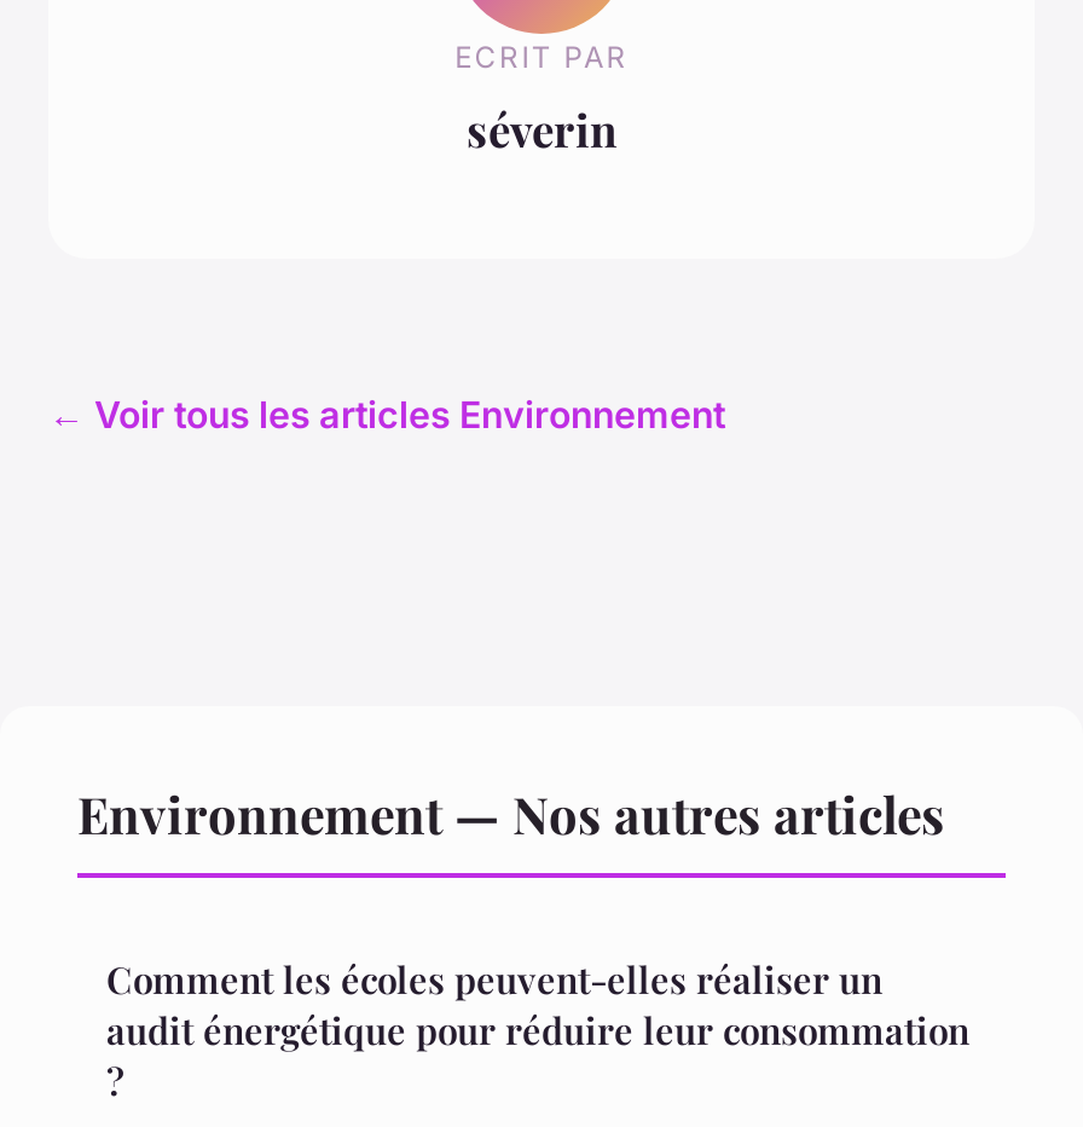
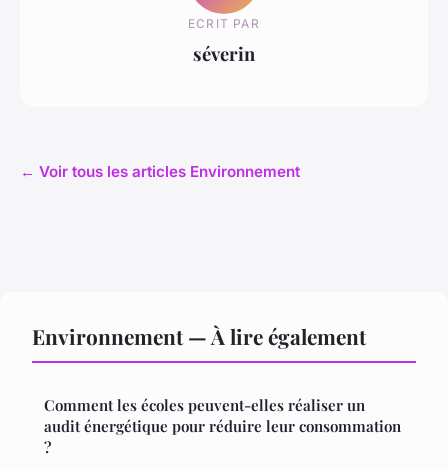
[77,779,945,846] Environnement — Nos autres articles -> [32,322,366,350] Environnement — À lire également

